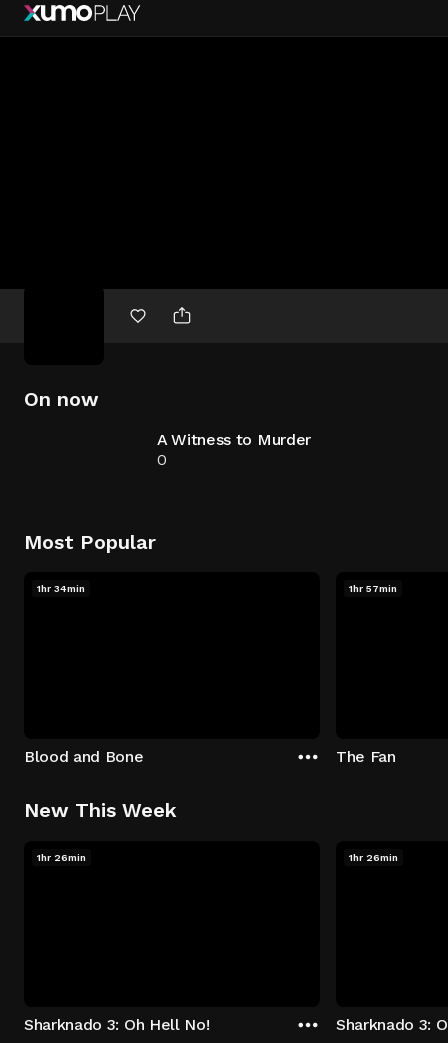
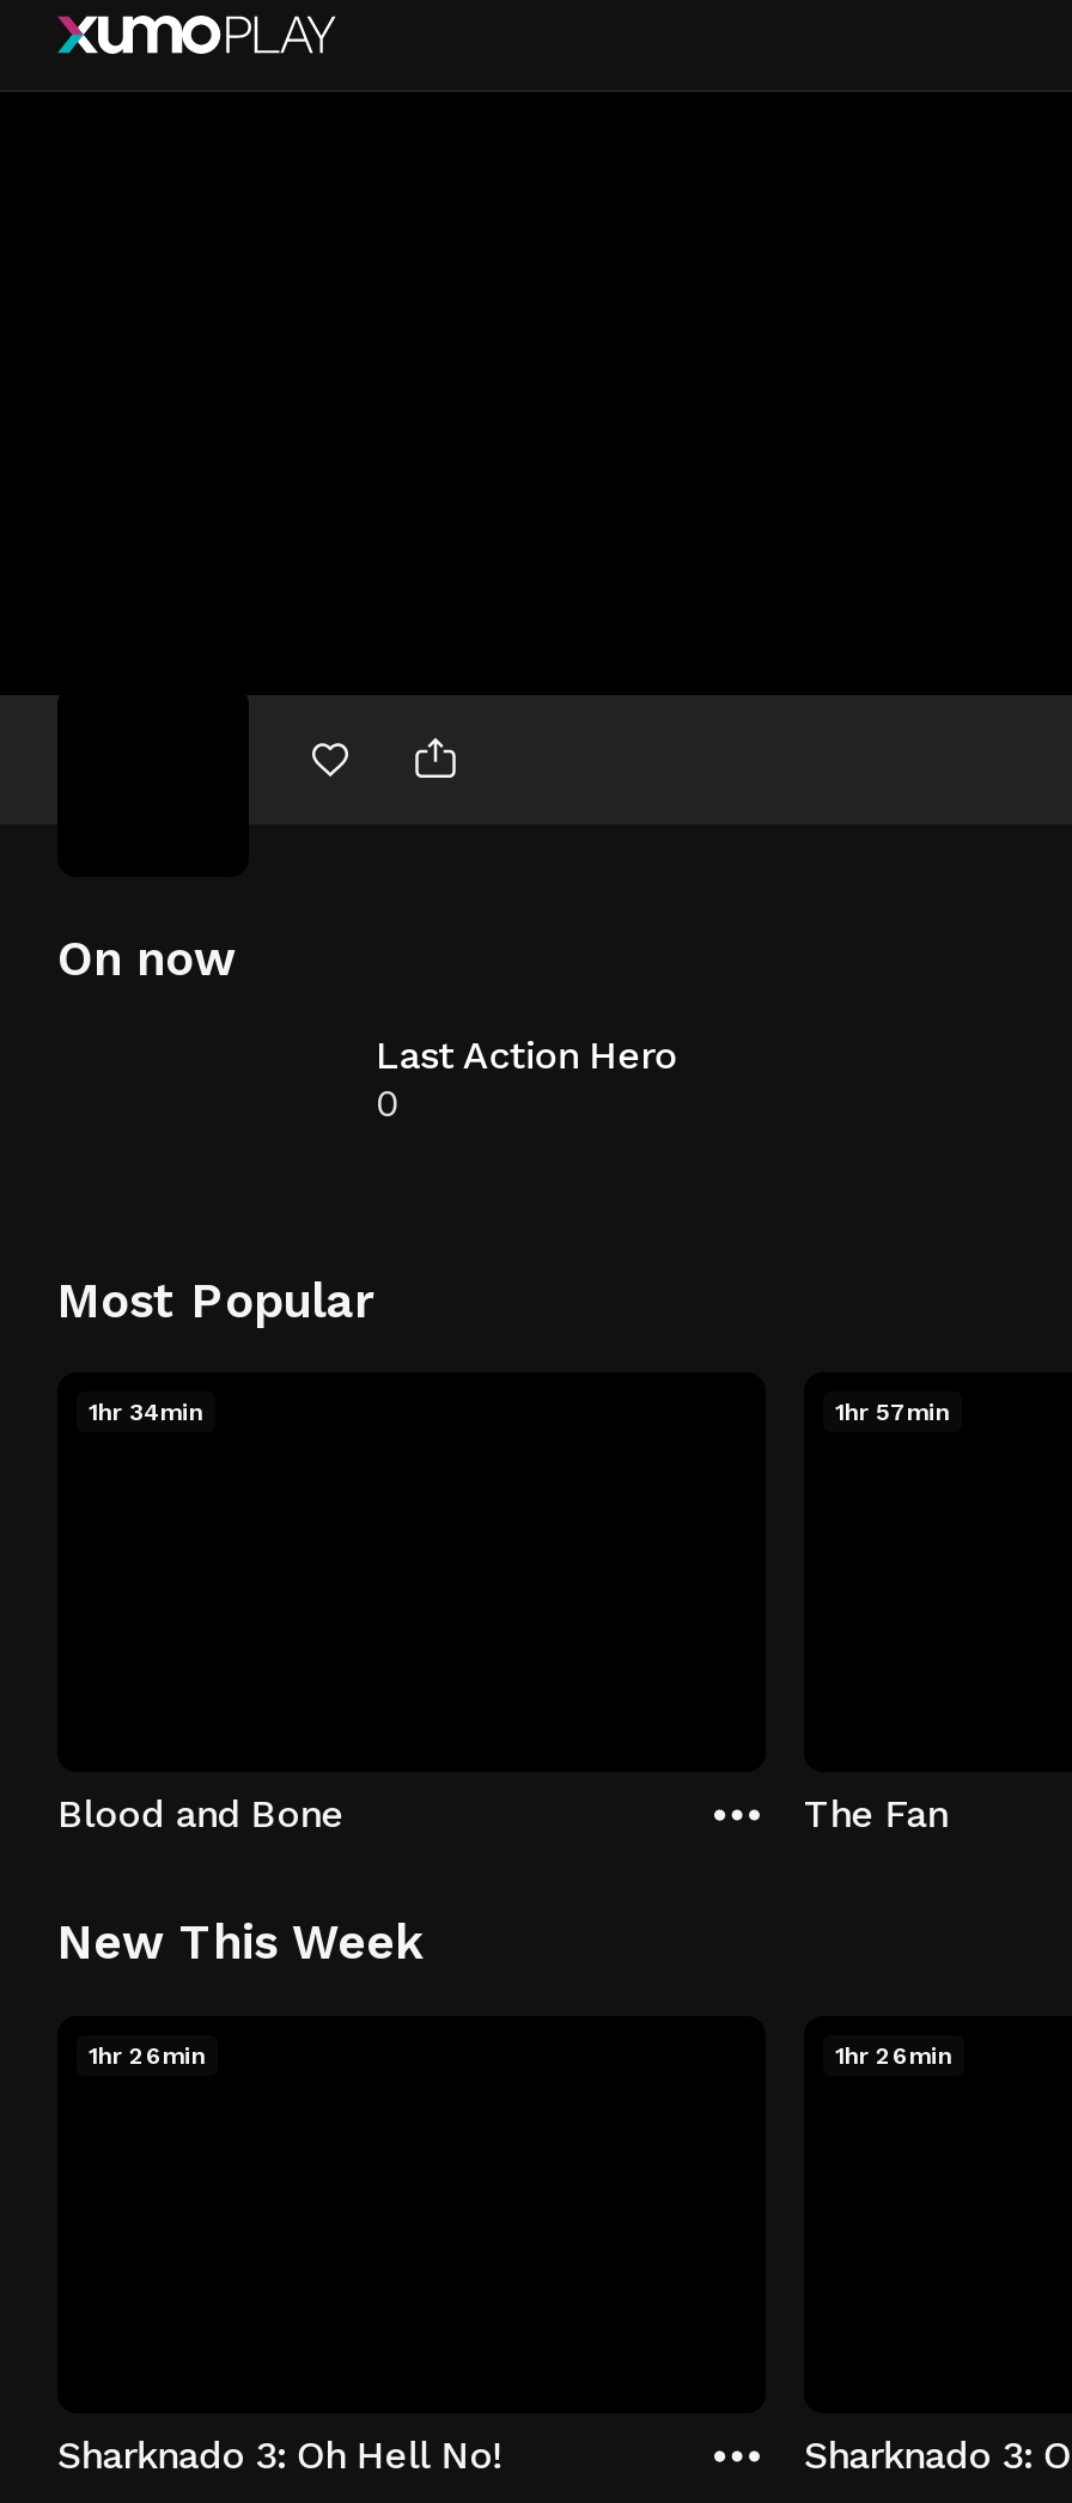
[157,430,311,449] A Witness to Murder -> [376,1033,677,1078] Last Action Hero

